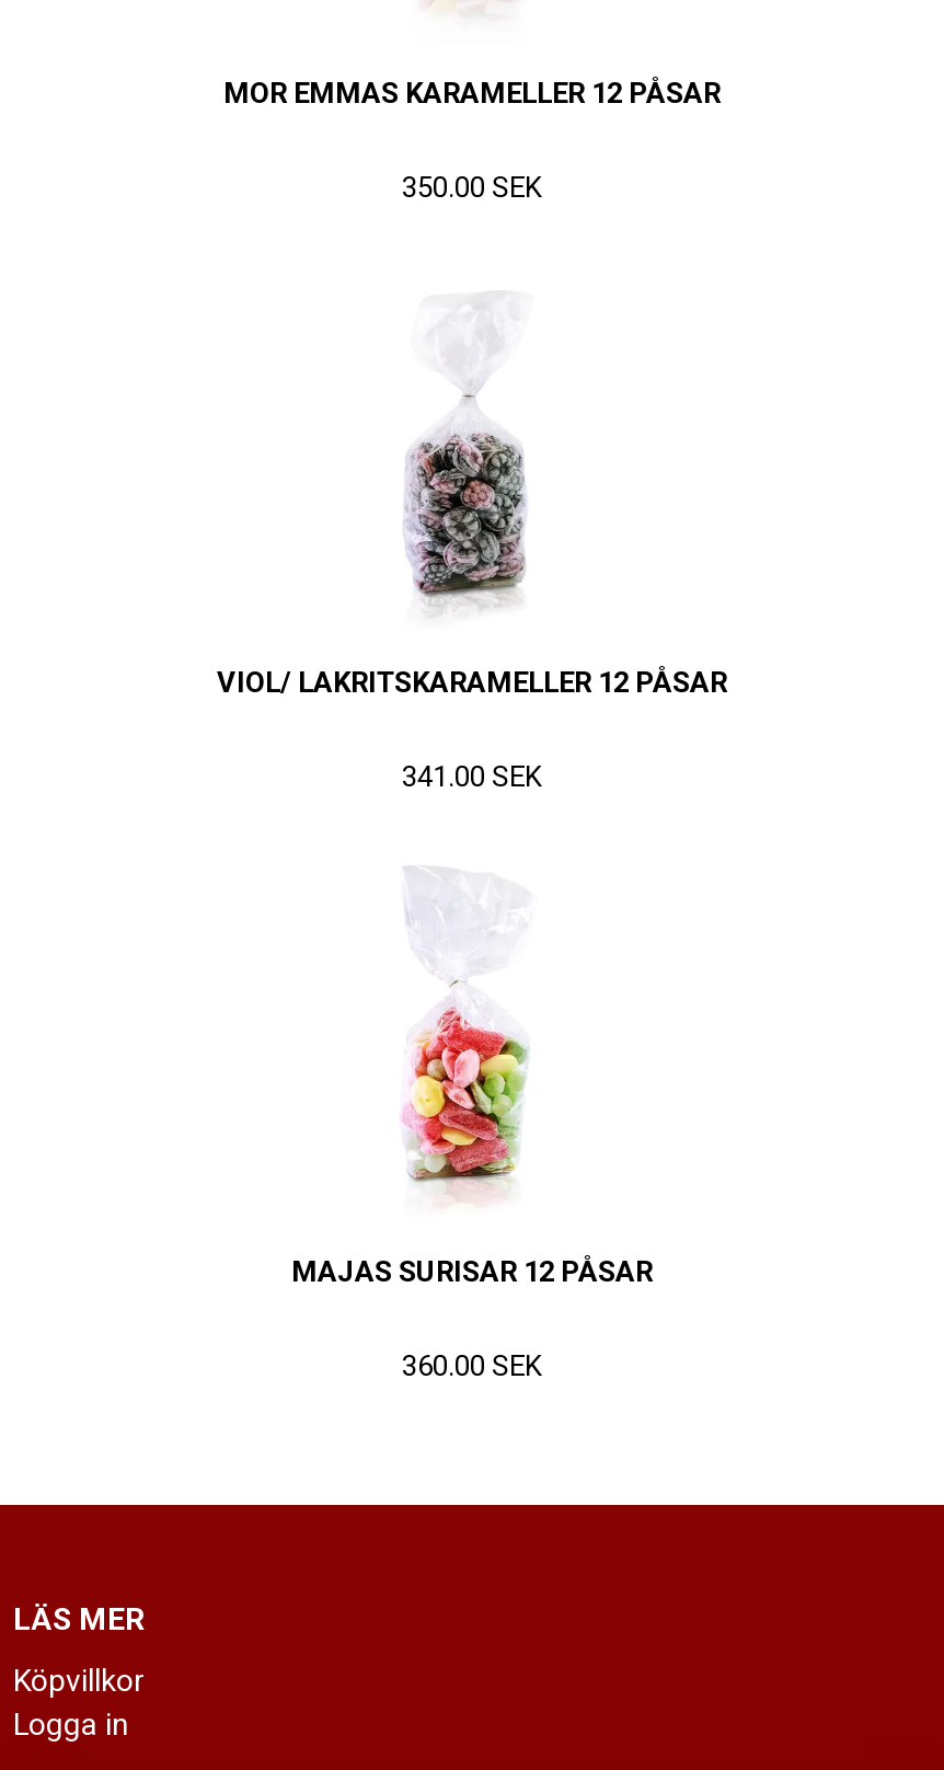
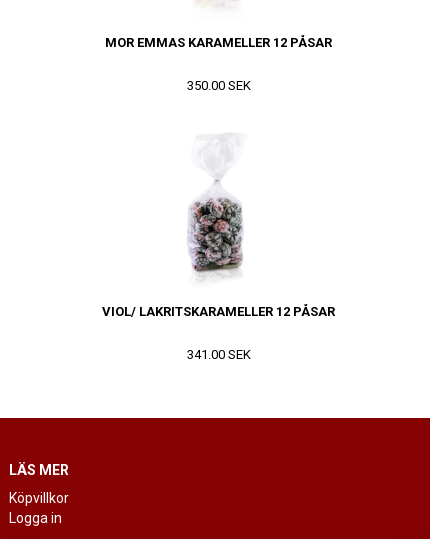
[291,1008,653,1382] [image] | MAJAS SURISAR 12 PÅSAR | 360.00 SEK -> none

